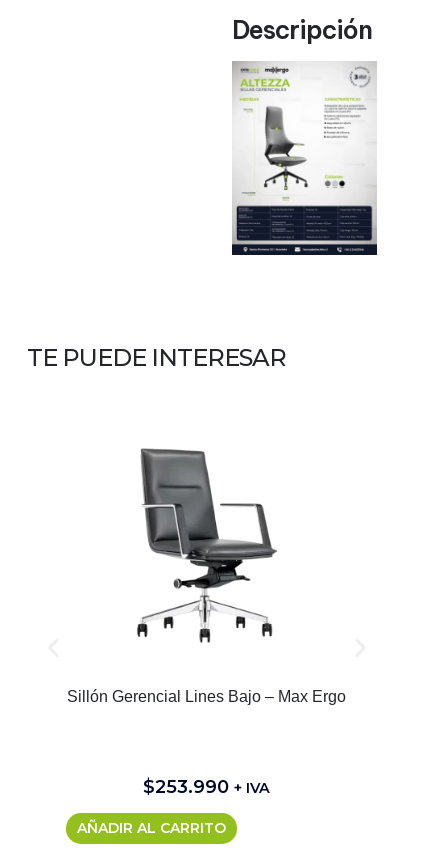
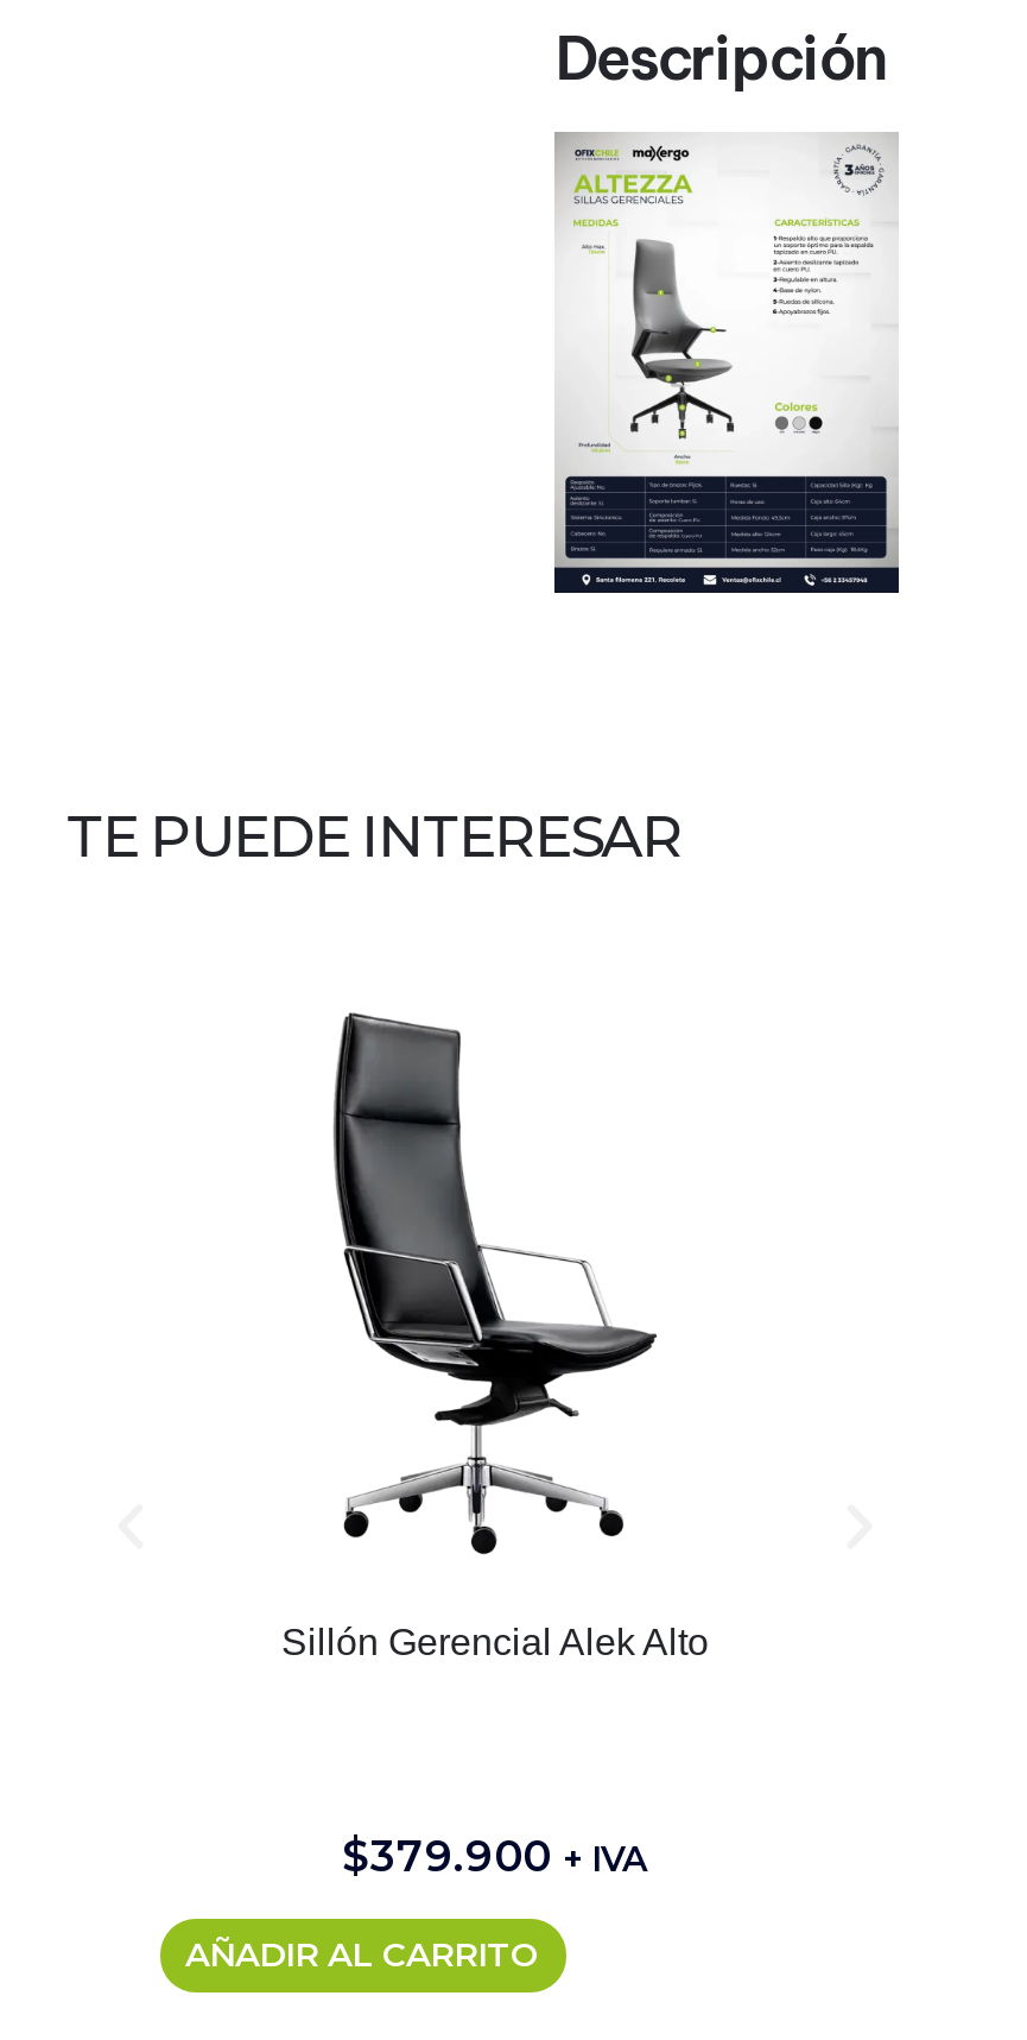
[67,432,346,705] [image] | Sillón Gerencial Lines Bajo – Max Ergo -> [281,1011,709,1662] [image] | Sillón Gerencial Alek Alto
[143,776,270,798] $253.990 + IVA -> [342,1831,648,1883] $379.900 + IVA

